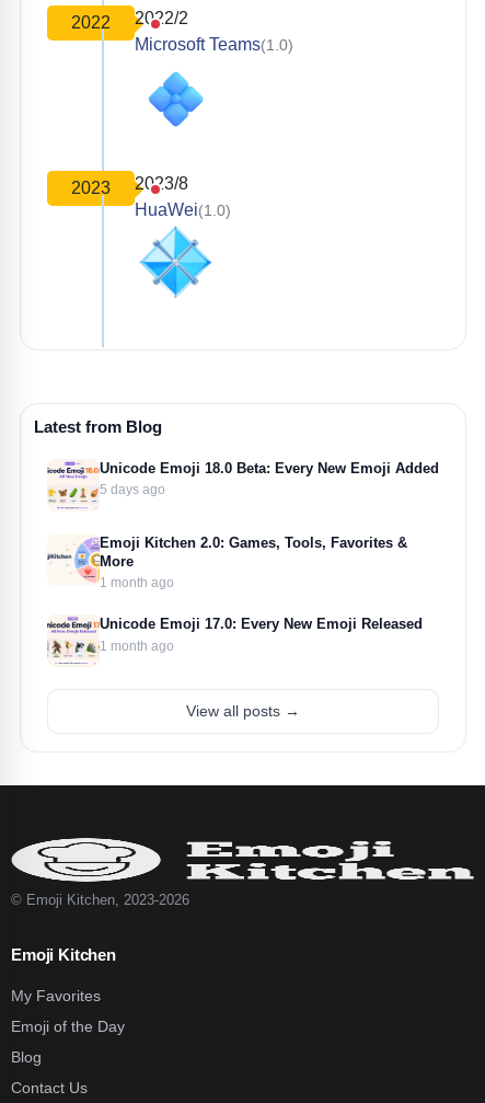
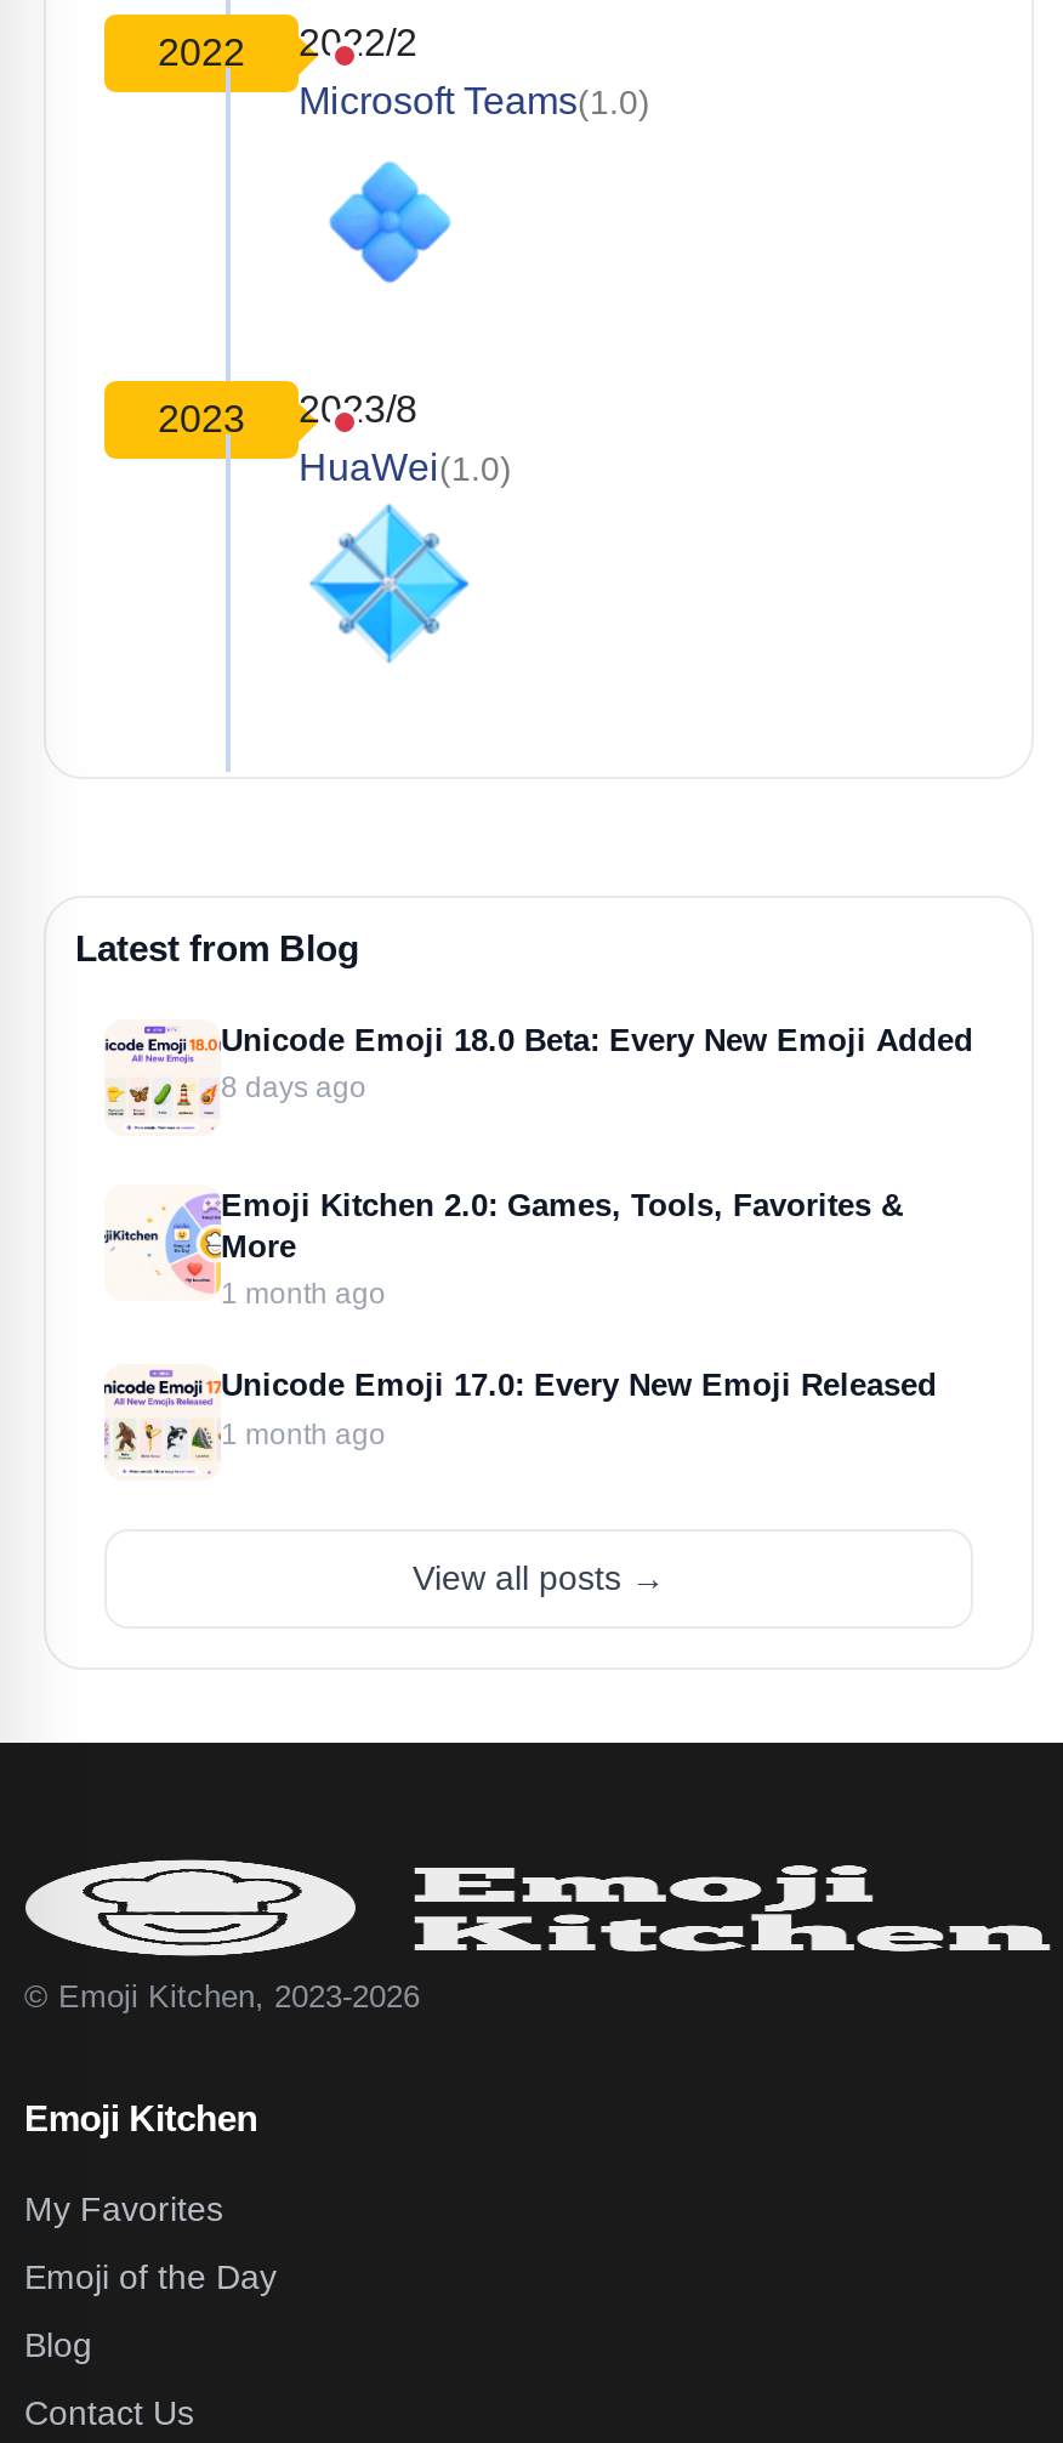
[100,482,165,498] 5 days ago -> [221,1071,366,1105] 8 days ago

